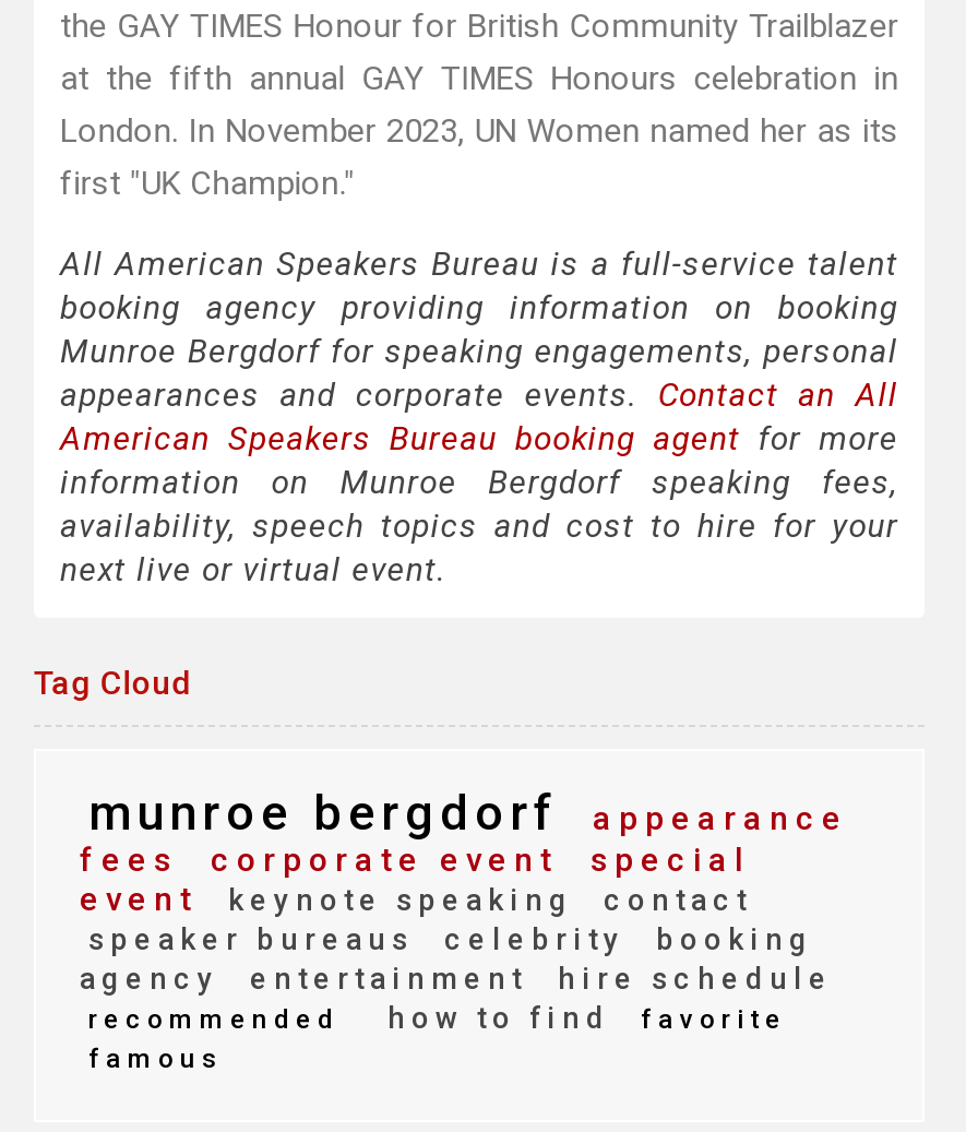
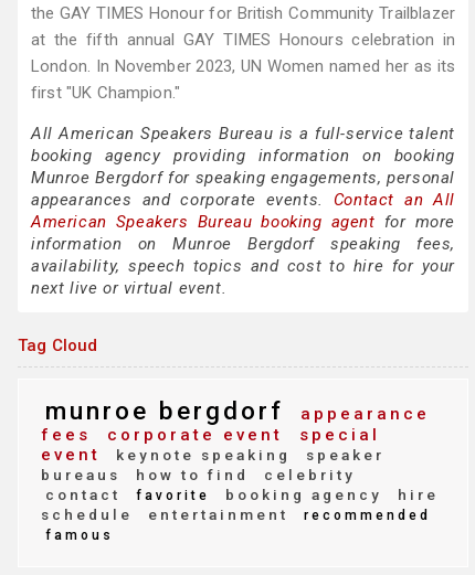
[80,881,833,1036] event keynote speaking contact | speaker bureaus celebrity booking | agency entertainment hire schedule | recommended | how to find favorite -> [41,445,439,524] event keynote speaking speaker | bureaus how to find celebrity | contact favorite booking agency hire | schedule entertainment recommended

